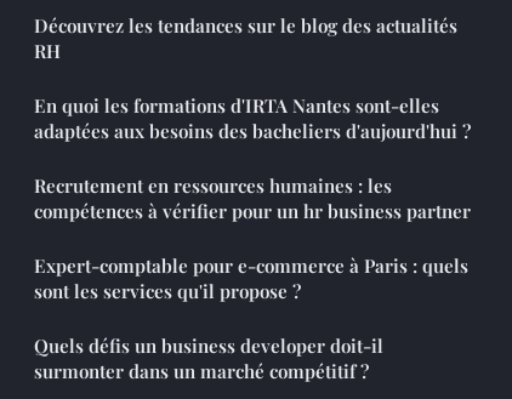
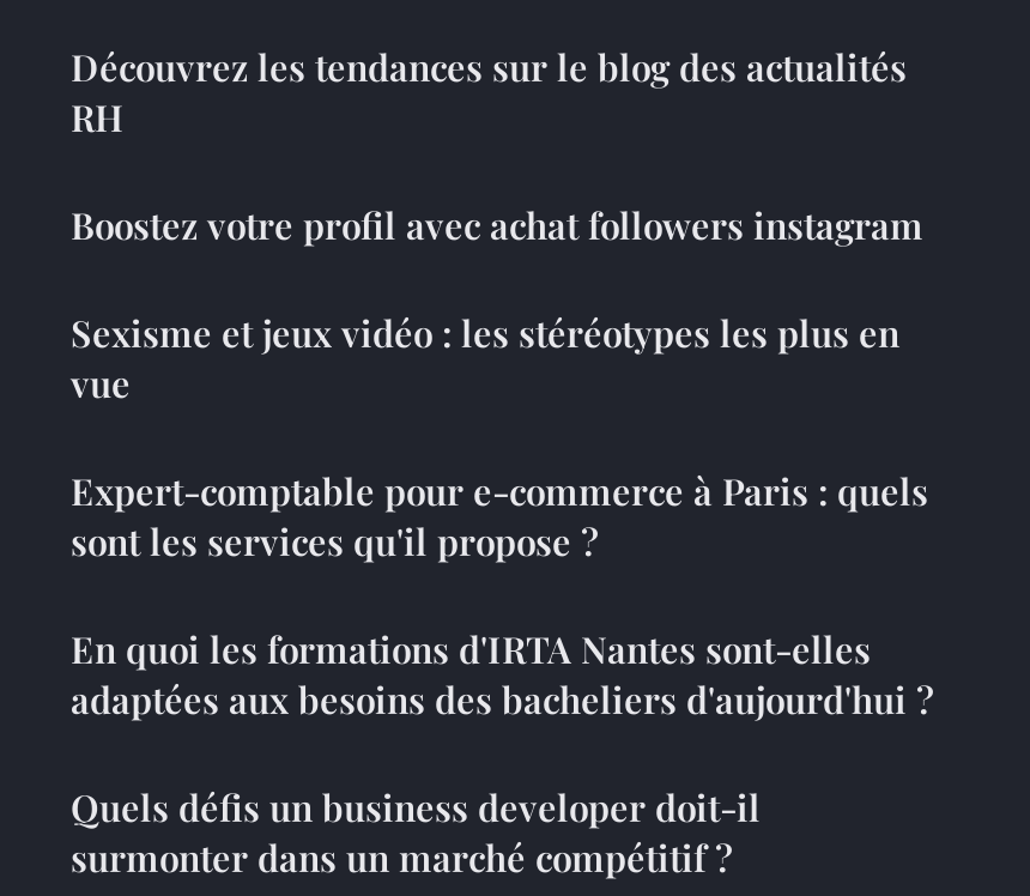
none -> [71,201,923,407] Boostez votre profil avec achat followers instagram | Sexisme et jeux vidéo : les stéréotypes les plus en | vue
moved [34,93,471,143] -> [71,625,933,723]: En quoi les formations d'IRTA Nantes sont-elles | adaptées aux besoins des bacheliers d'aujourd'hui ?
[34,173,471,223] Recrutement en ressources humaines : les | compétences à vérifier pour un hr business partner -> none
moved [34,253,468,303] -> [71,467,928,565]: Expert-comptable pour e-commerce à Paris : quels | sont les services qu'il propose ?

